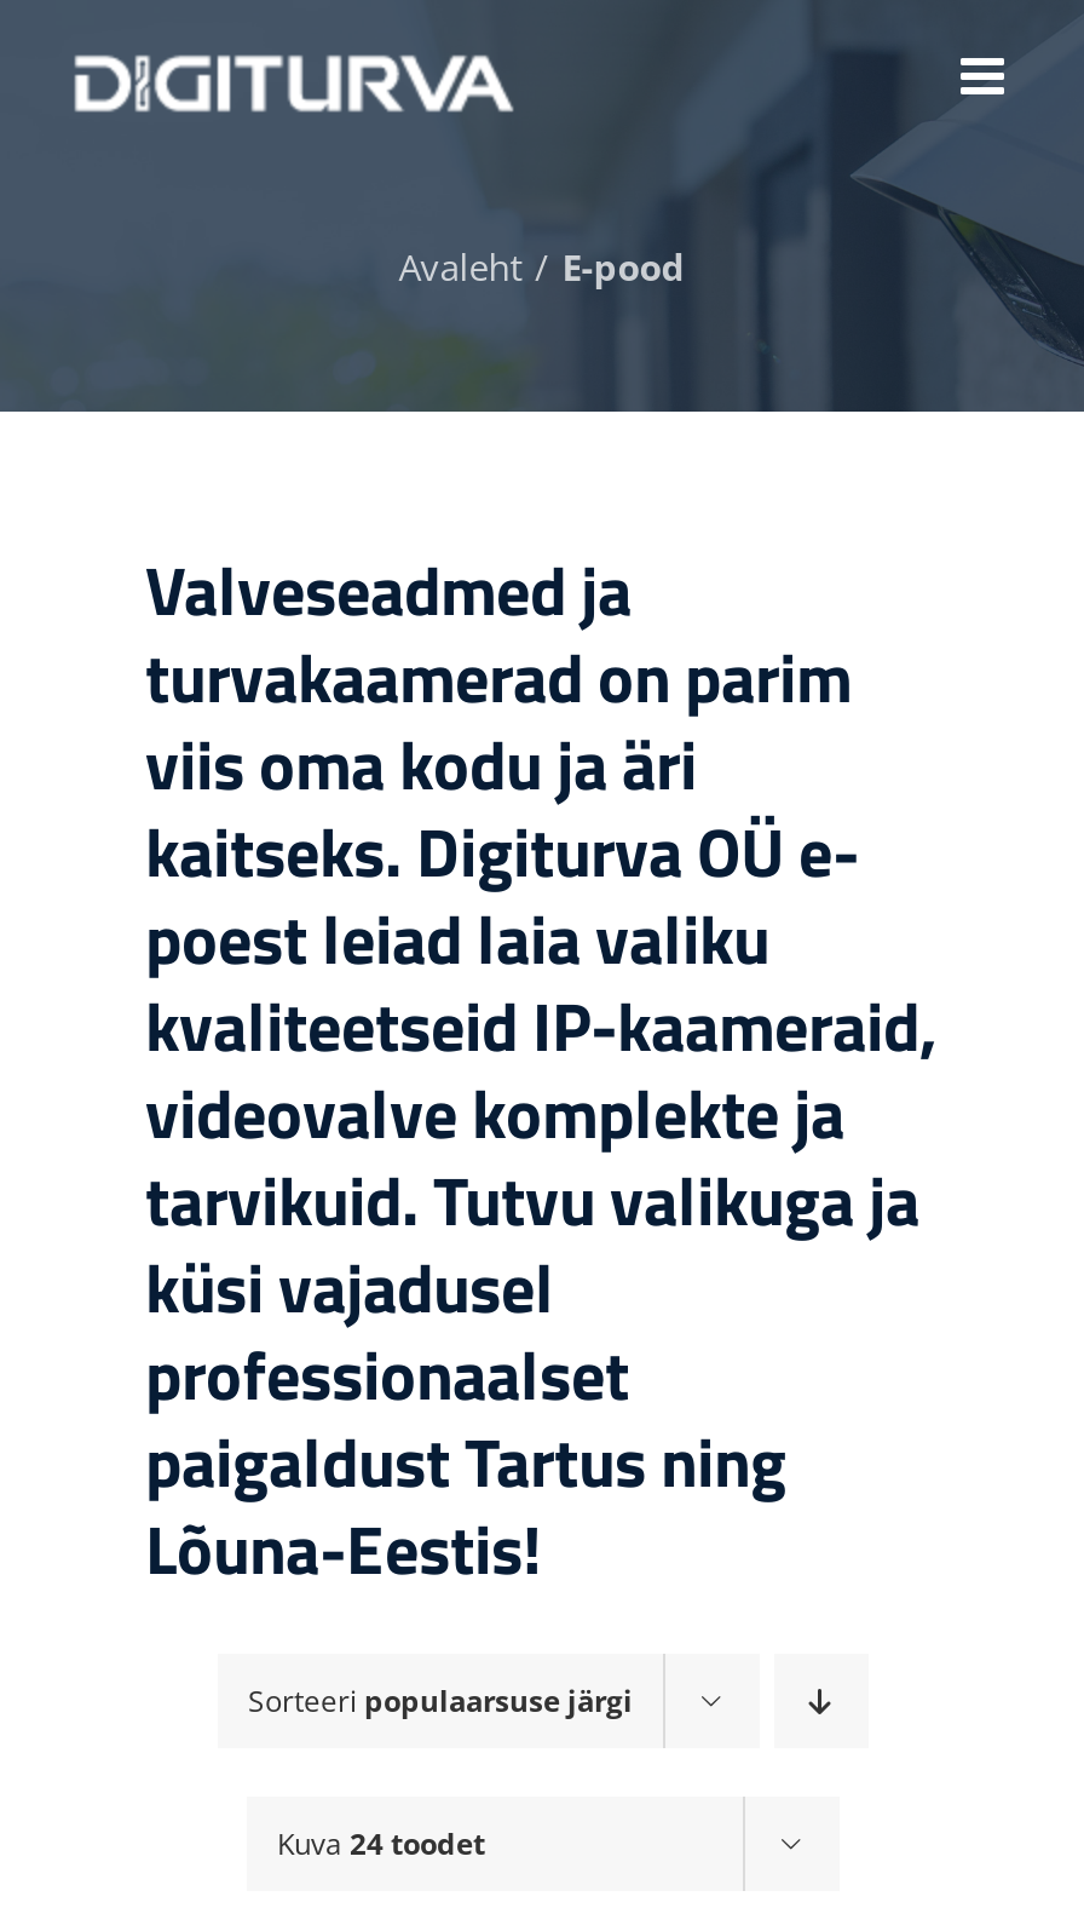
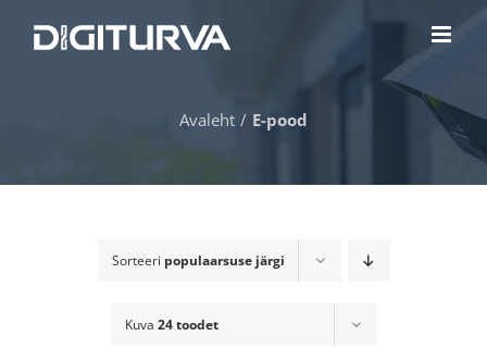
[145,537,936,1600] Valveseadmed ja | turvakaamerad on parim | viis oma kodu ja äri | kaitseks. Digiturva OÜ e- | poest leiad laia valiku | kvaliteetseid IP-kaameraid, | videovalve komplekte ja | tarvikuid. Tutvu valikuga ja | küsi vajadusel | professionaalset | paigaldust Tartus ning | Lõuna-Eestis! -> none

